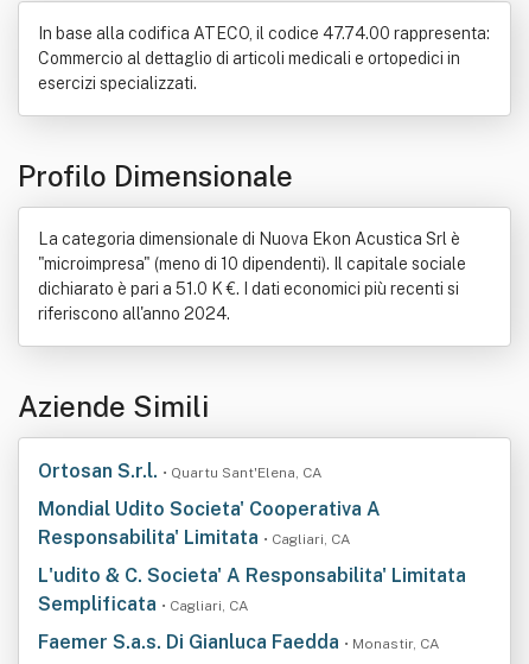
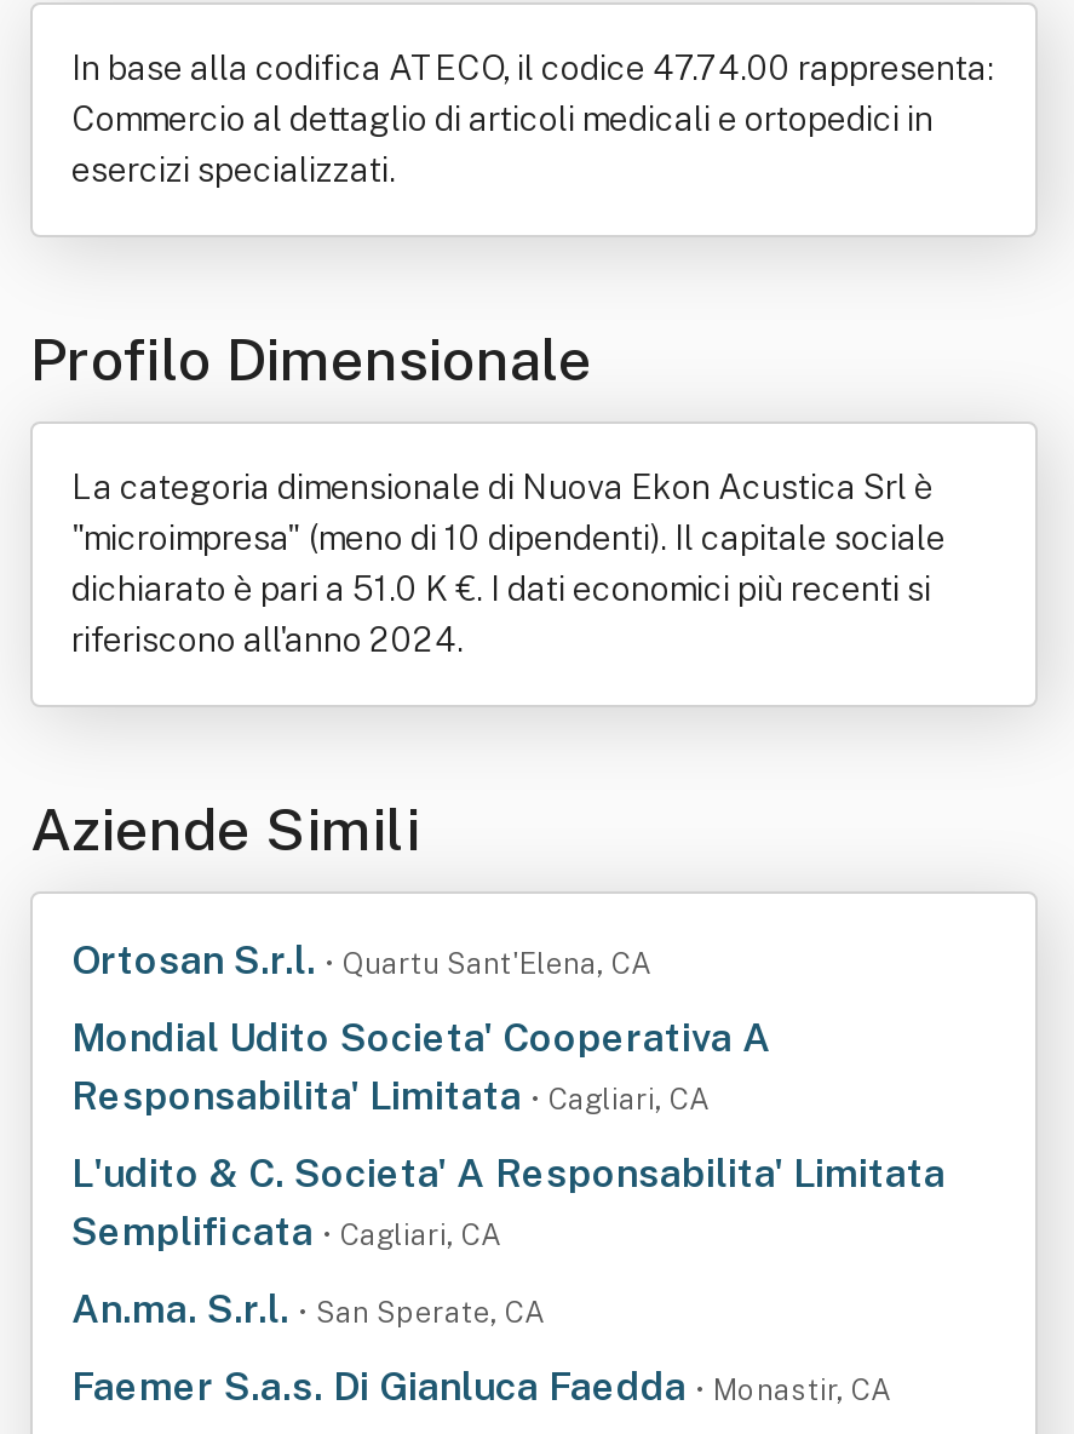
none -> [71,1286,544,1332] An.ma. S.r.l. • San Sperate, CA

